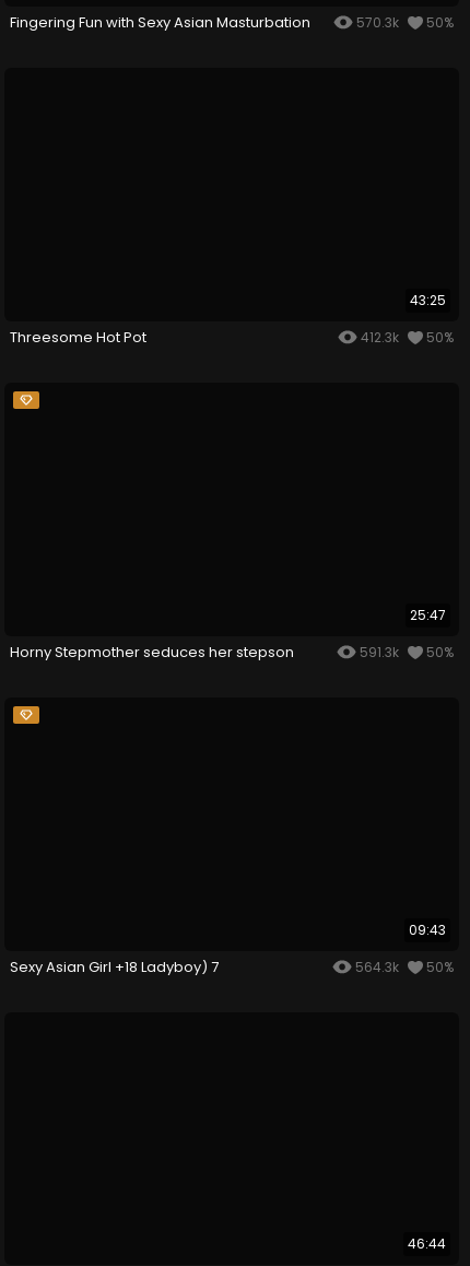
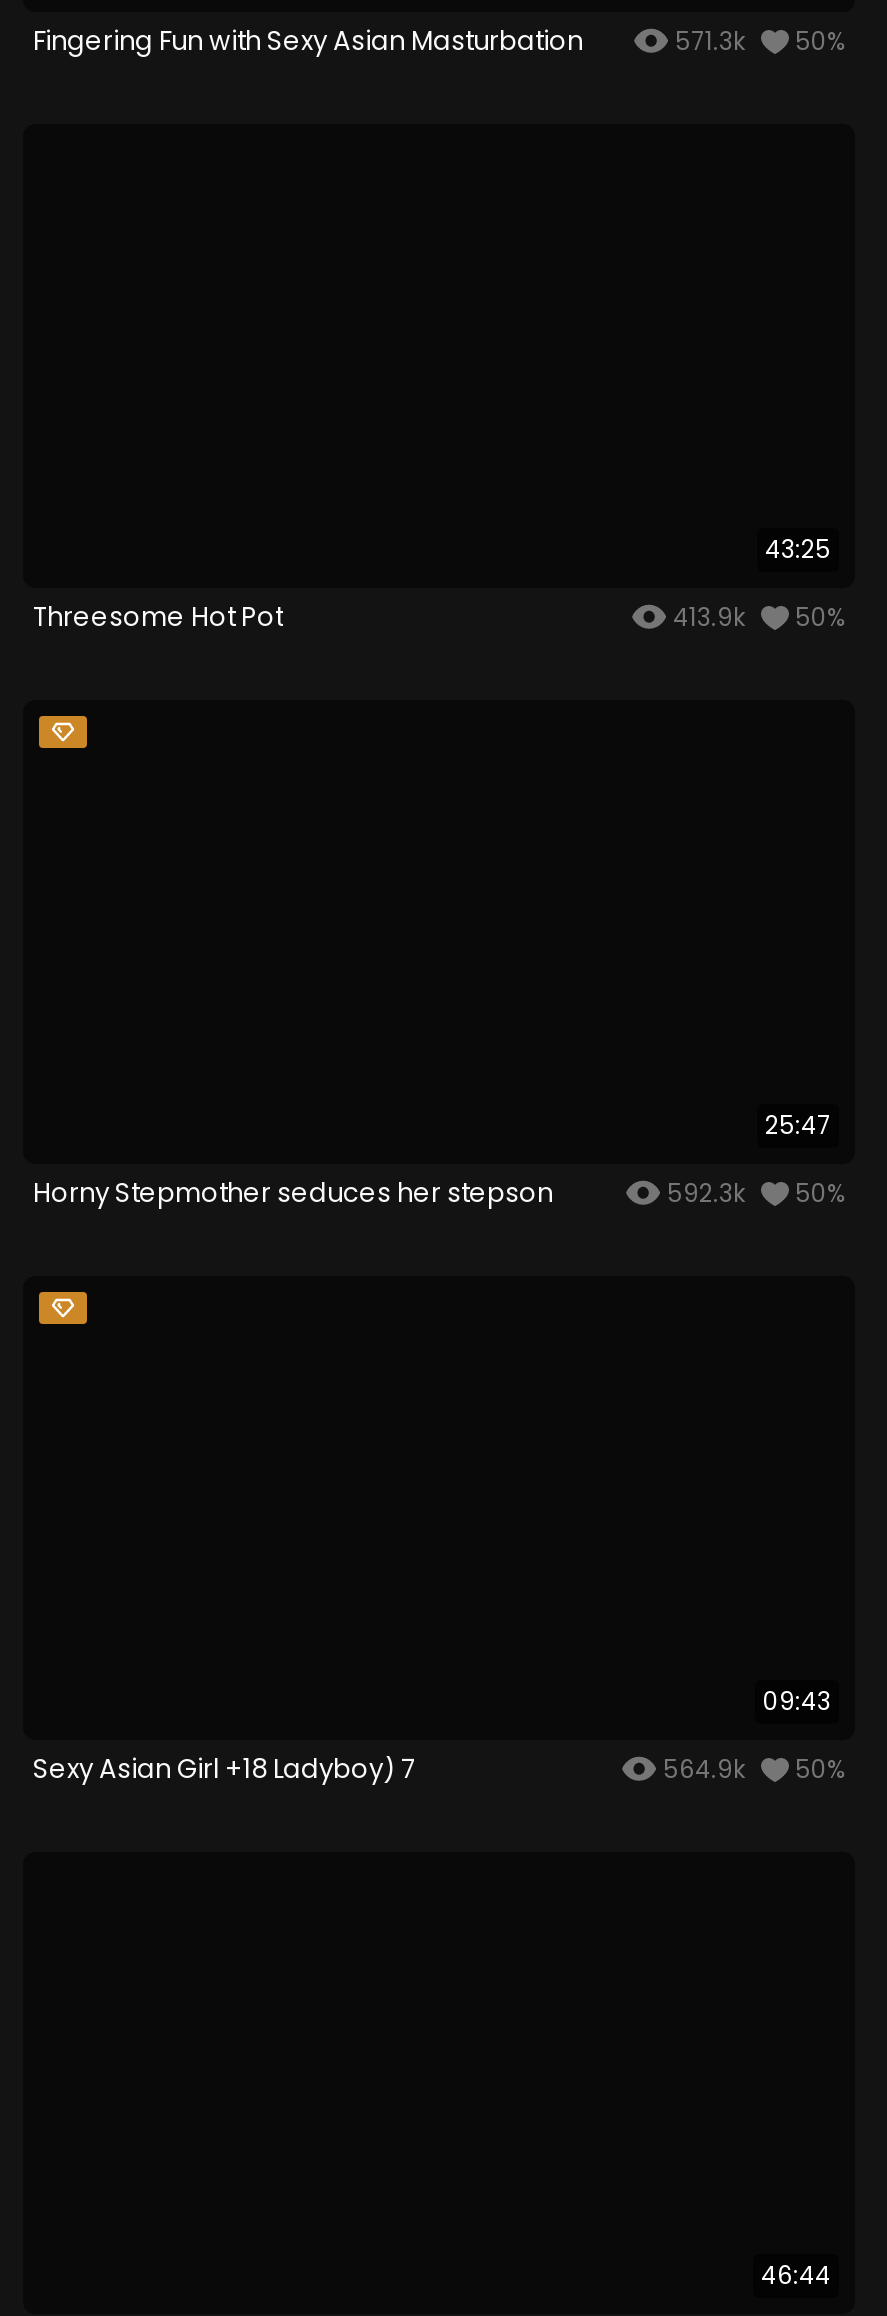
[353,13,454,32] 570.3k 50% -> [669,24,845,58] 571.3k 50%
[357,328,454,346] 412.3k 50% -> [667,600,845,634] 413.9k 50%
[356,642,454,661] 591.3k 50% -> [661,1175,845,1209] 592.3k 50%
[352,957,454,976] 564.3k 50% -> [657,1751,845,1785] 564.9k 50%

